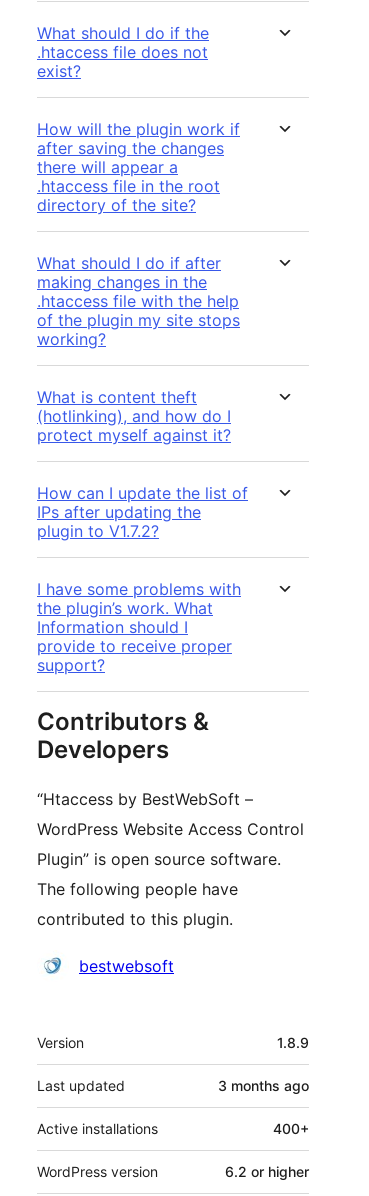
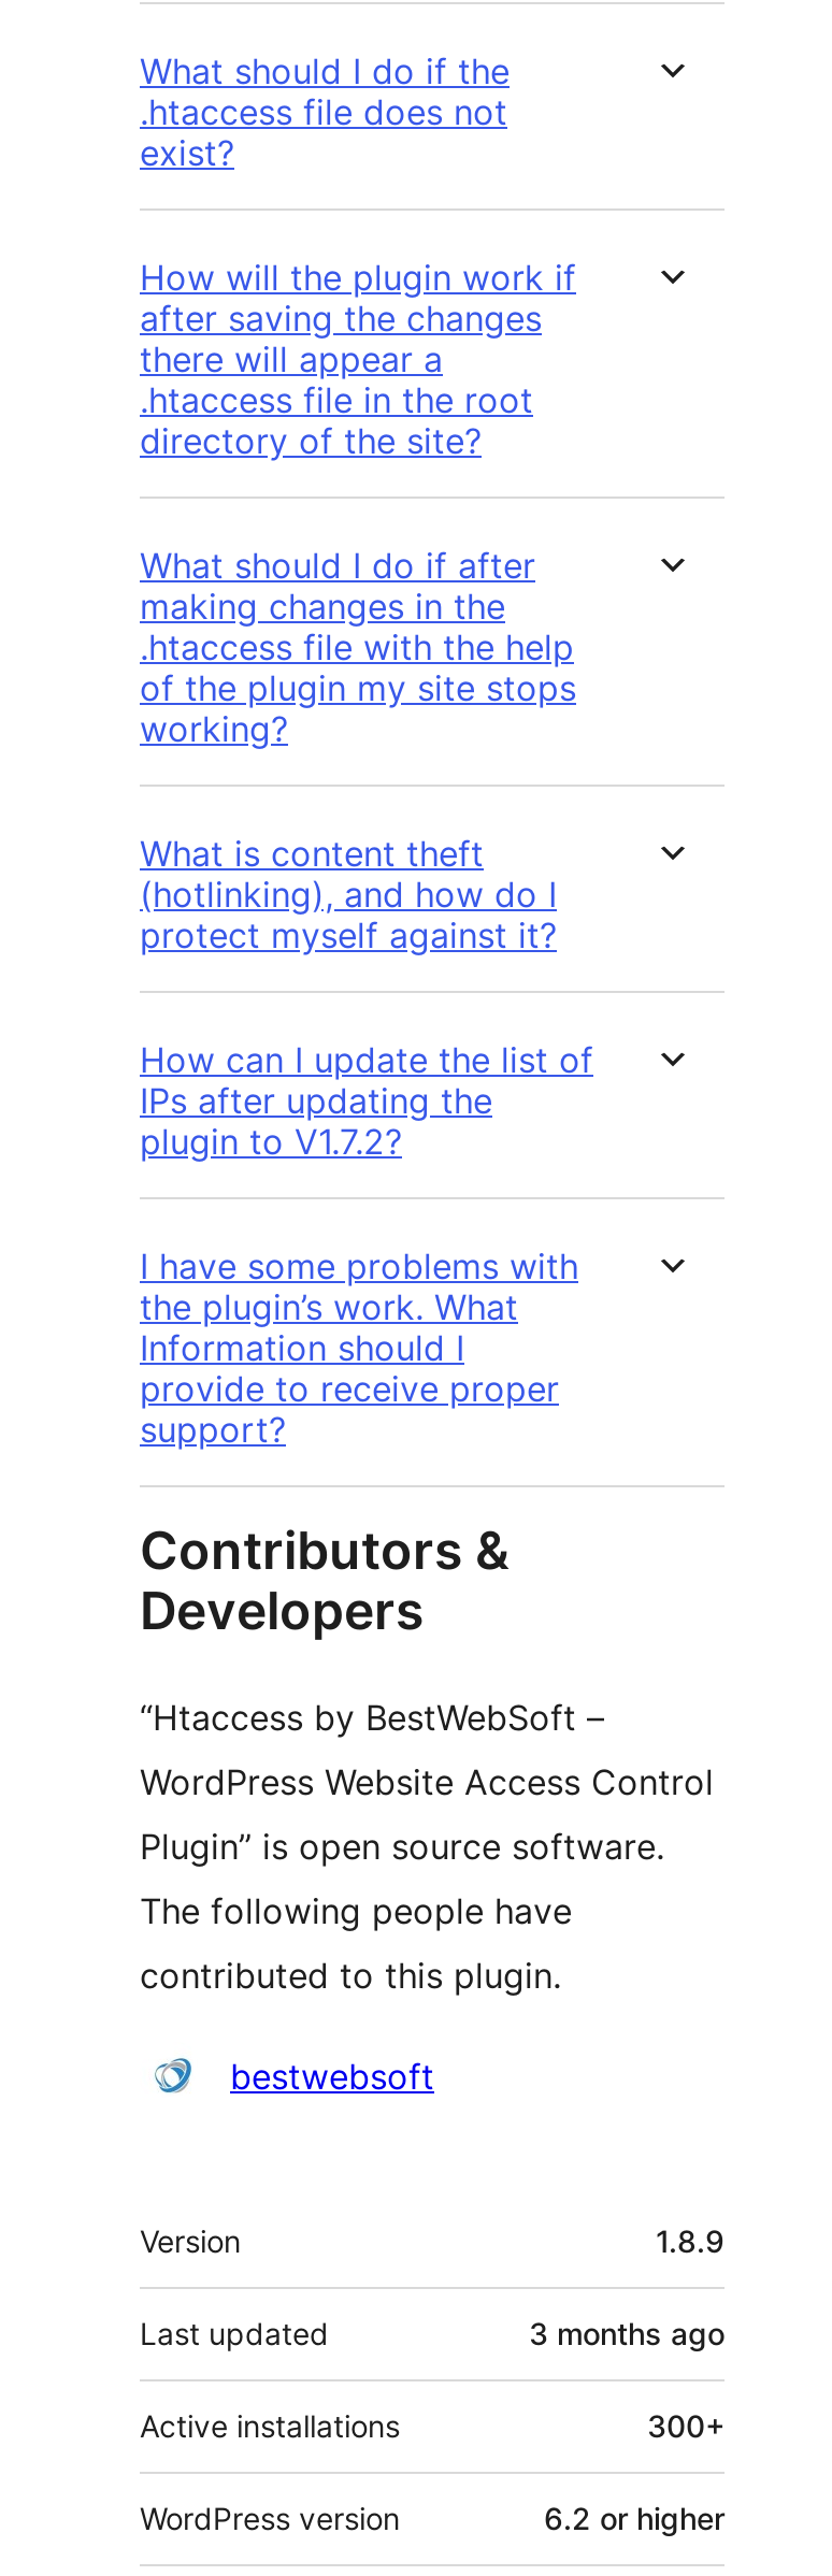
[273,1120,309,1137] 400+ -> [647,2407,725,2443] 300+

